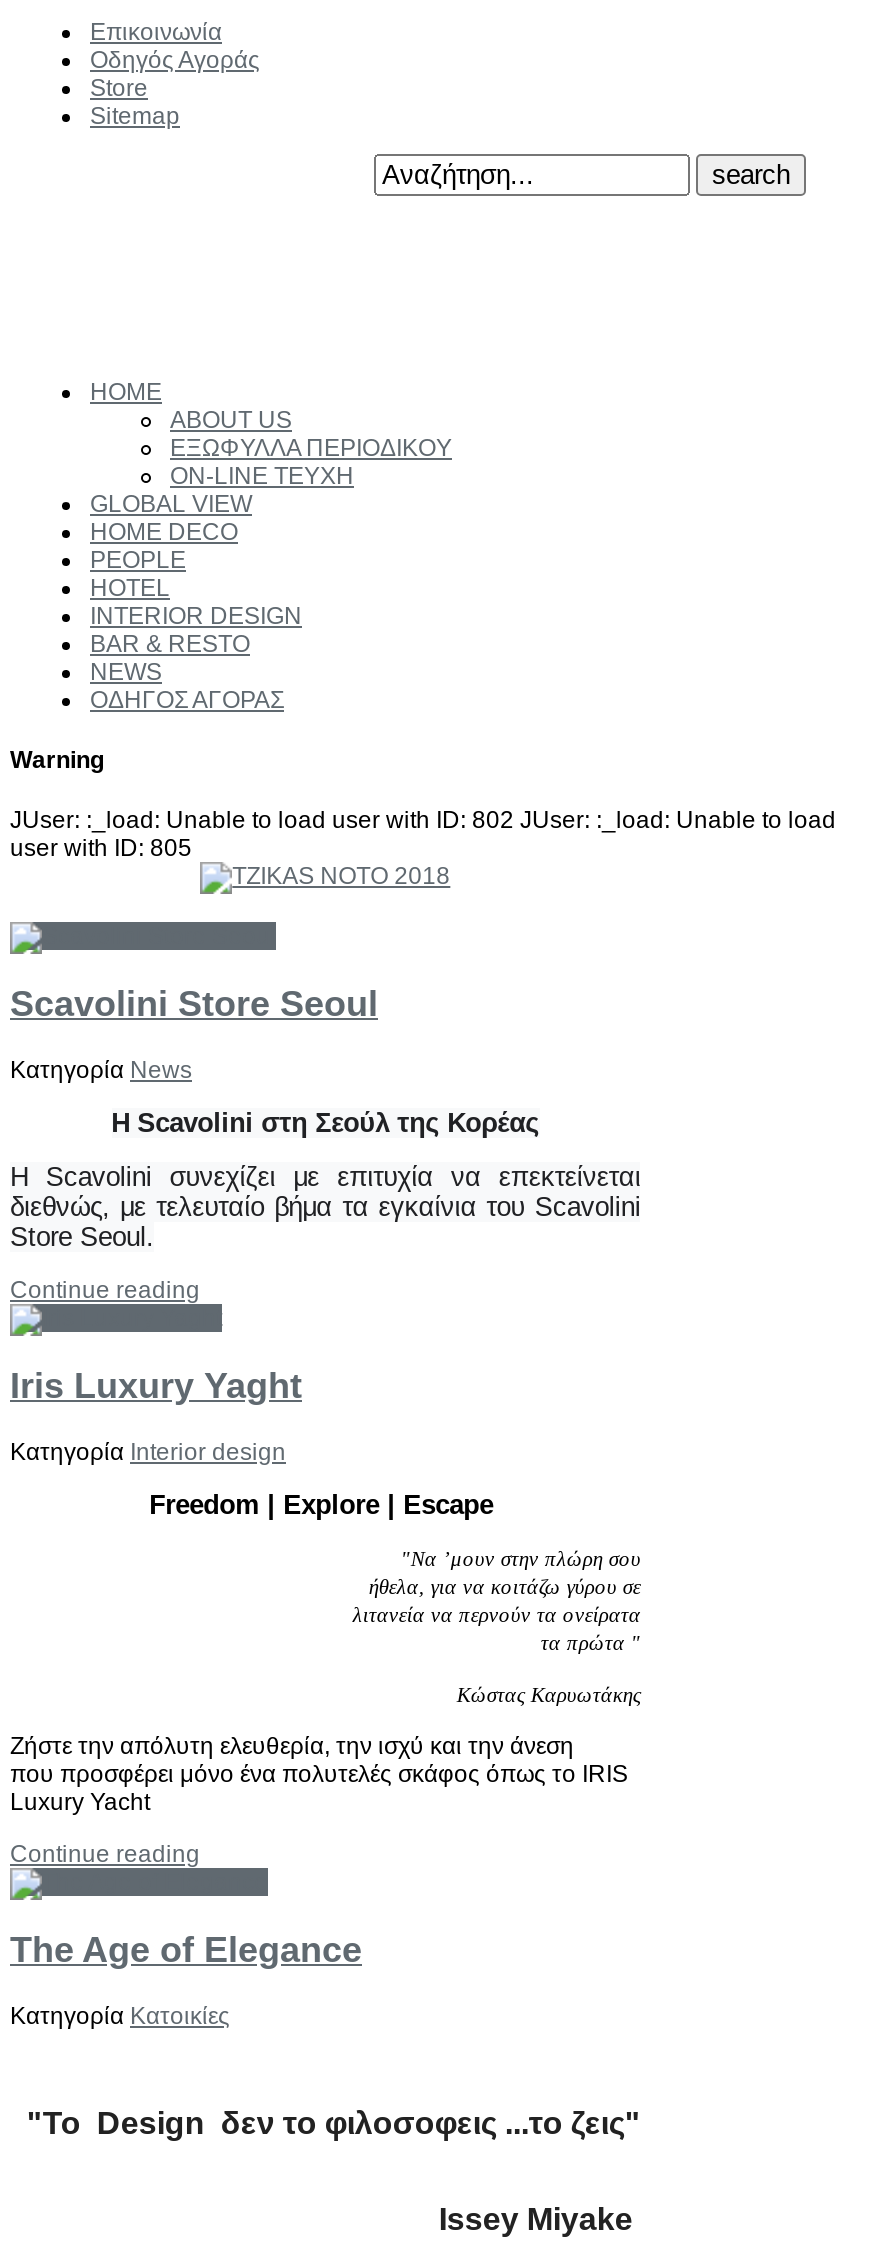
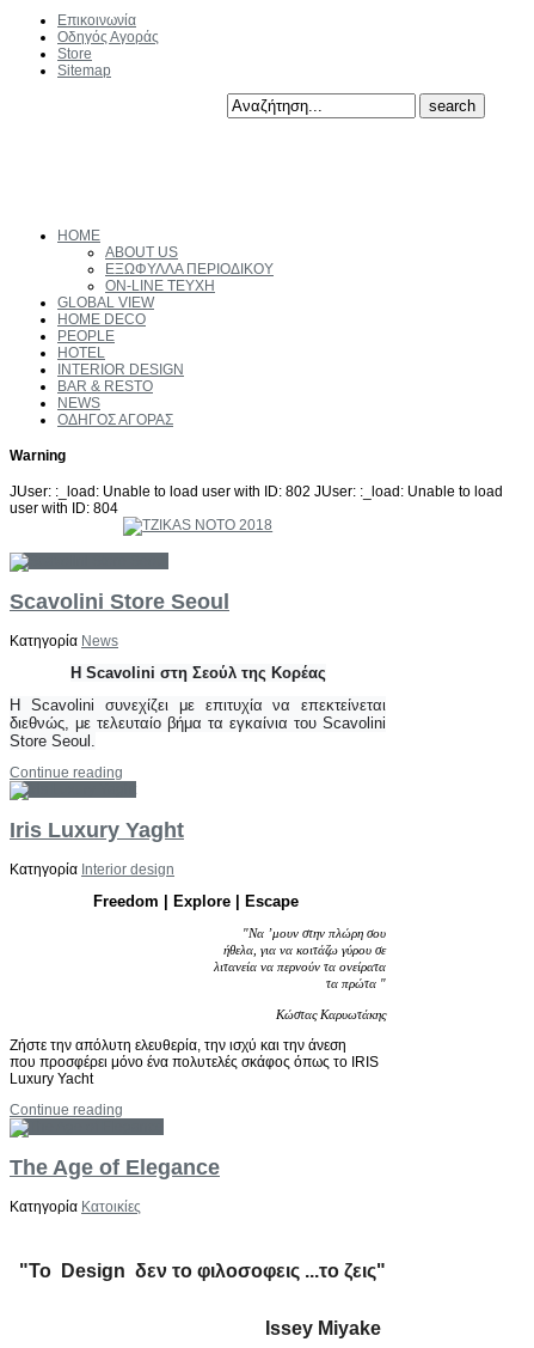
[10,834,192,862] user with ID: 805 -> [10,500,118,517] user with ID: 804

